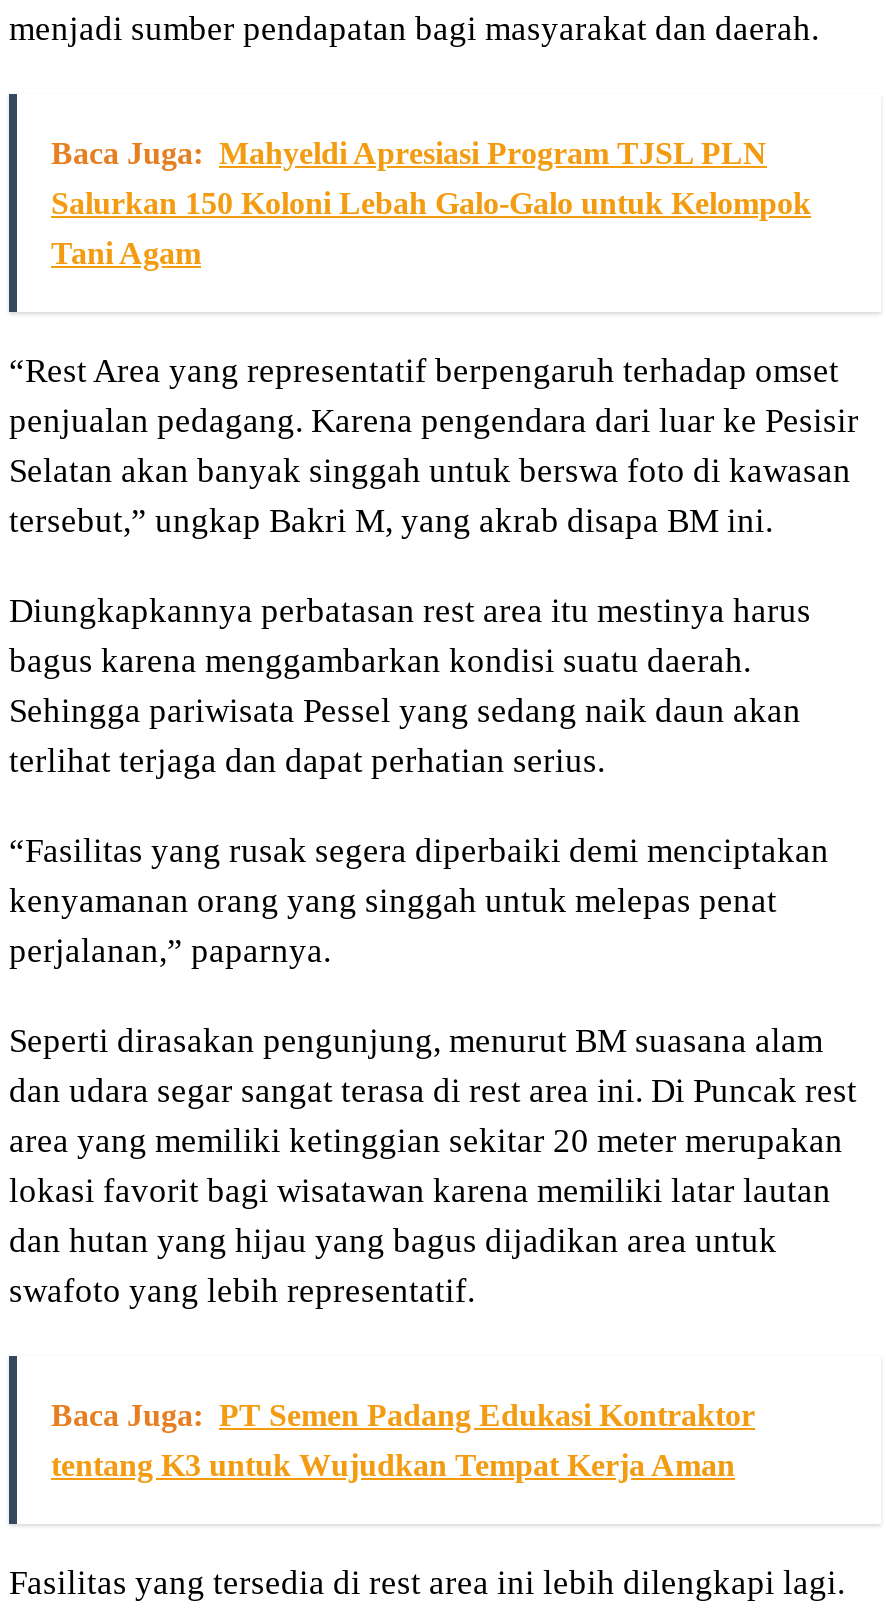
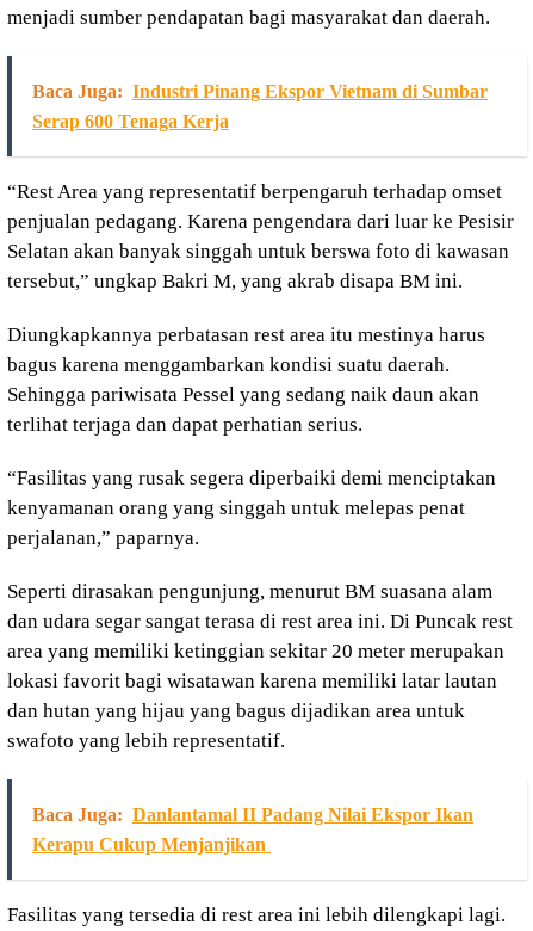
[51,135,811,269] Baca Juga: Mahyeldi Apresiasi Program TJSL PLN | Salurkan 150 Koloni Lebah Galo-Galo untuk Kelompok | Tani Agam -> [32,81,488,131] Baca Juga: Industri Pinang Ekspor Vietnam di Sumbar | Serap 600 Tenaga Kerja
[51,1397,755,1431] Baca Juga: PT Semen Padang Edukasi Kontraktor -> [32,804,473,824] Baca Juga: Danlantamal II Padang Nilai Ekspor Ikan
[51,1447,735,1481] tentang K3 untuk Wujudkan Tempat Kerja Aman -> [32,834,271,854] Kerapu Cukup Menjanjikan

